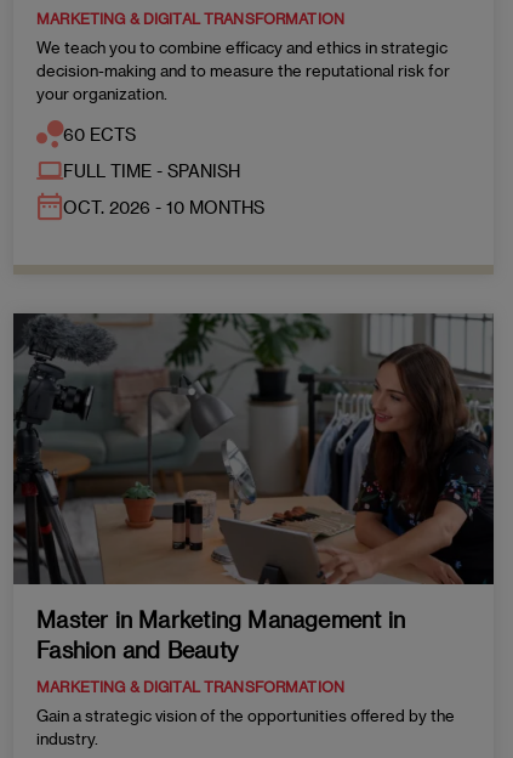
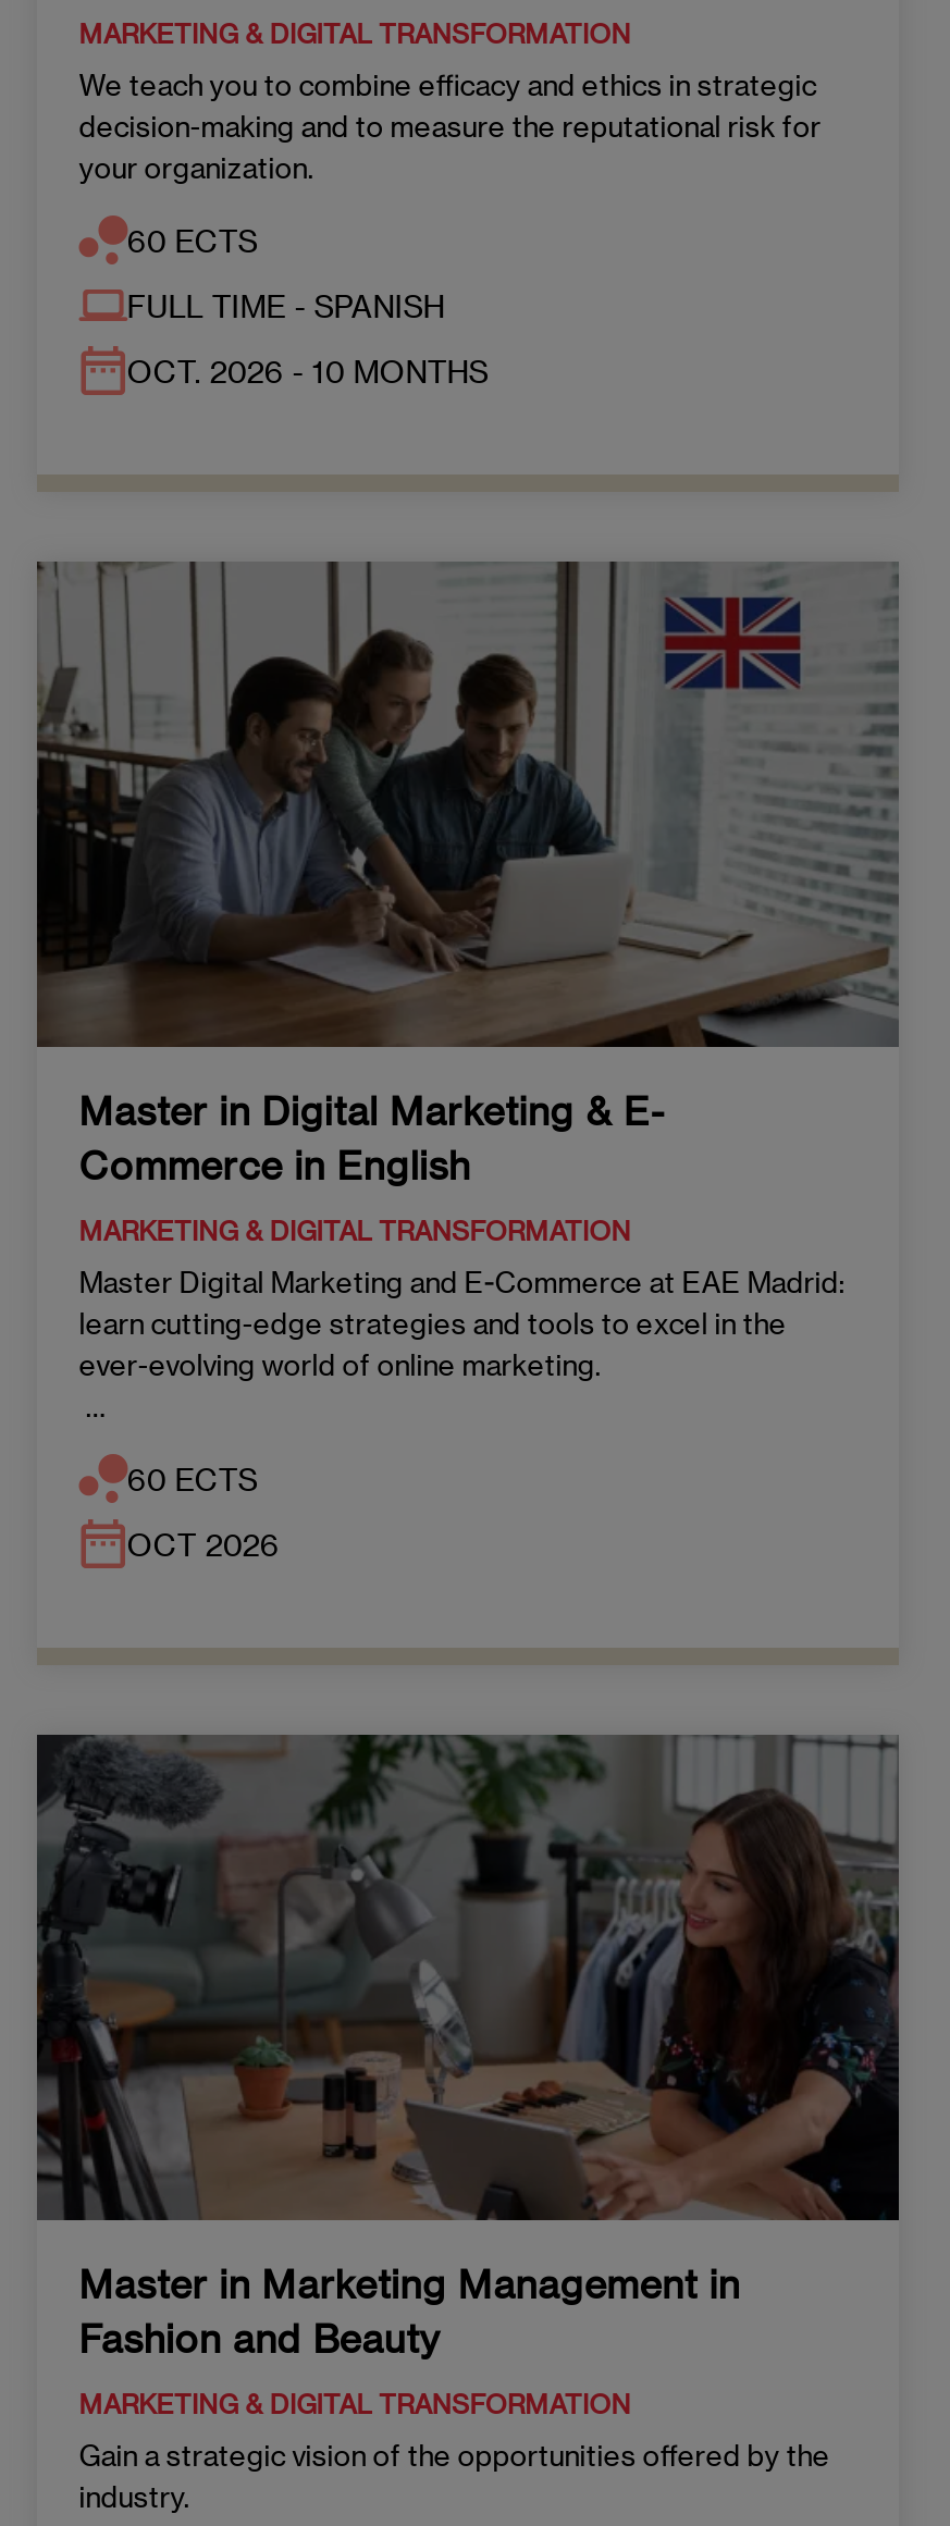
none -> [37,562,899,1563] [image] | Master in Digital Marketing & E- | Commerce in English | MARKETING & DIGITAL TRANSFORMATION | Master Digital Marketing and E-Commerce at EAE Madrid: | learn cutting-edge strategies and tools to excel in the | ever-evolving world of online marketing. | 60 ECTS | OCT 2026

